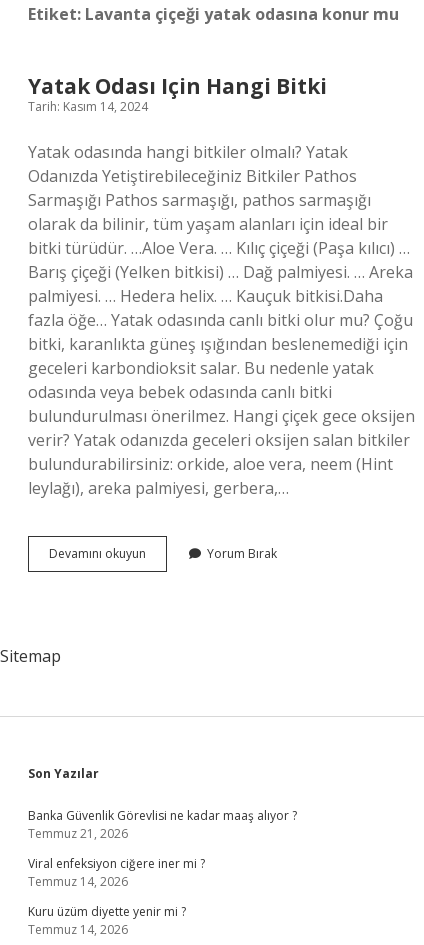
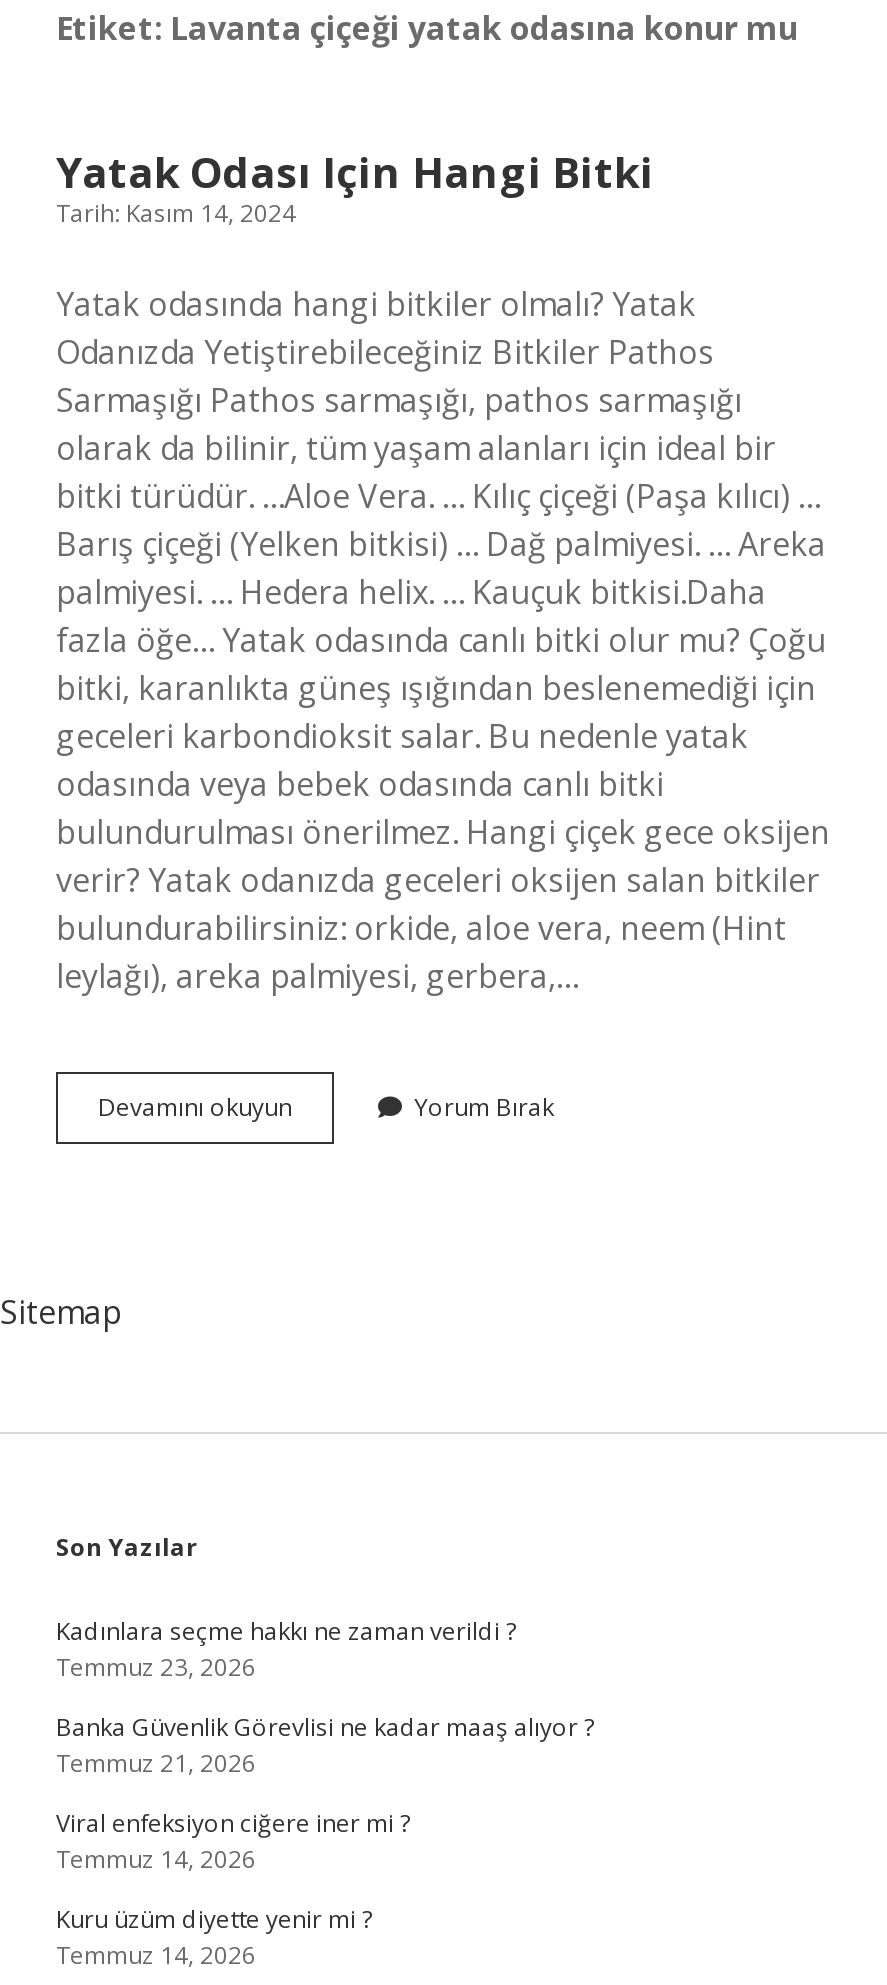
none -> [56,1614,516,1684] Kadınlara seçme hakkı ne zaman verildi ? | Temmuz 23, 2026

